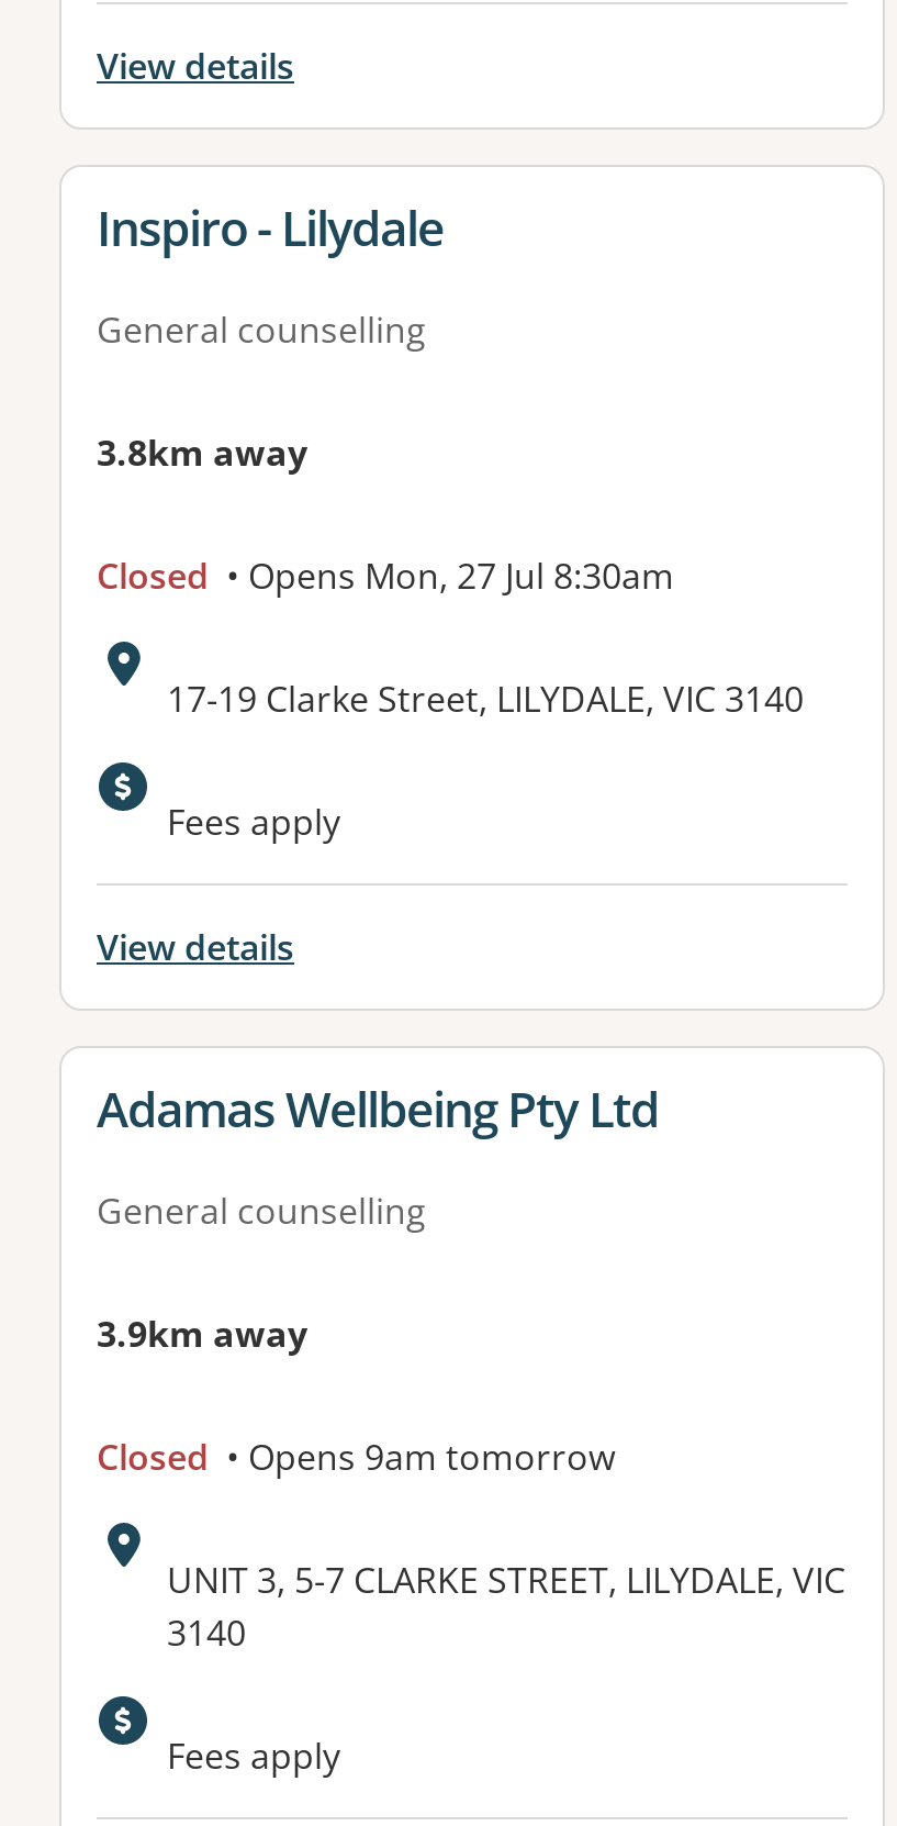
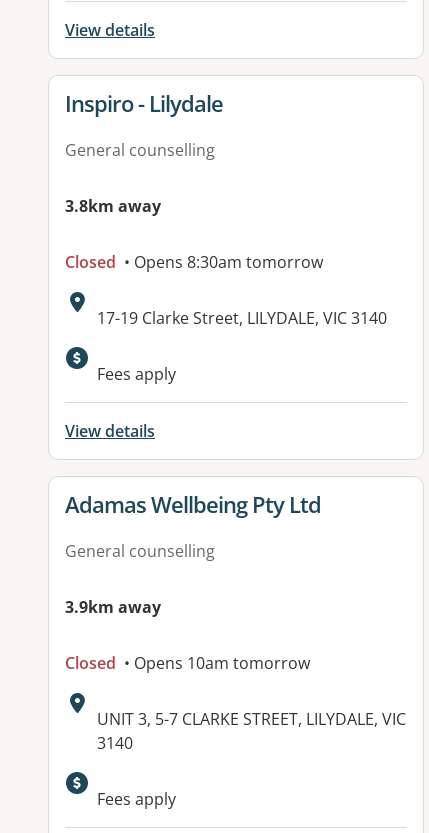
[97,552,674,601] Closed • Opens Mon, 27 Jul 8:30am -> [65,251,323,273] Closed • Opens 8:30am tomorrow
[97,1434,615,1482] Closed • Opens 9am tomorrow -> [65,652,310,674] Closed • Opens 10am tomorrow

